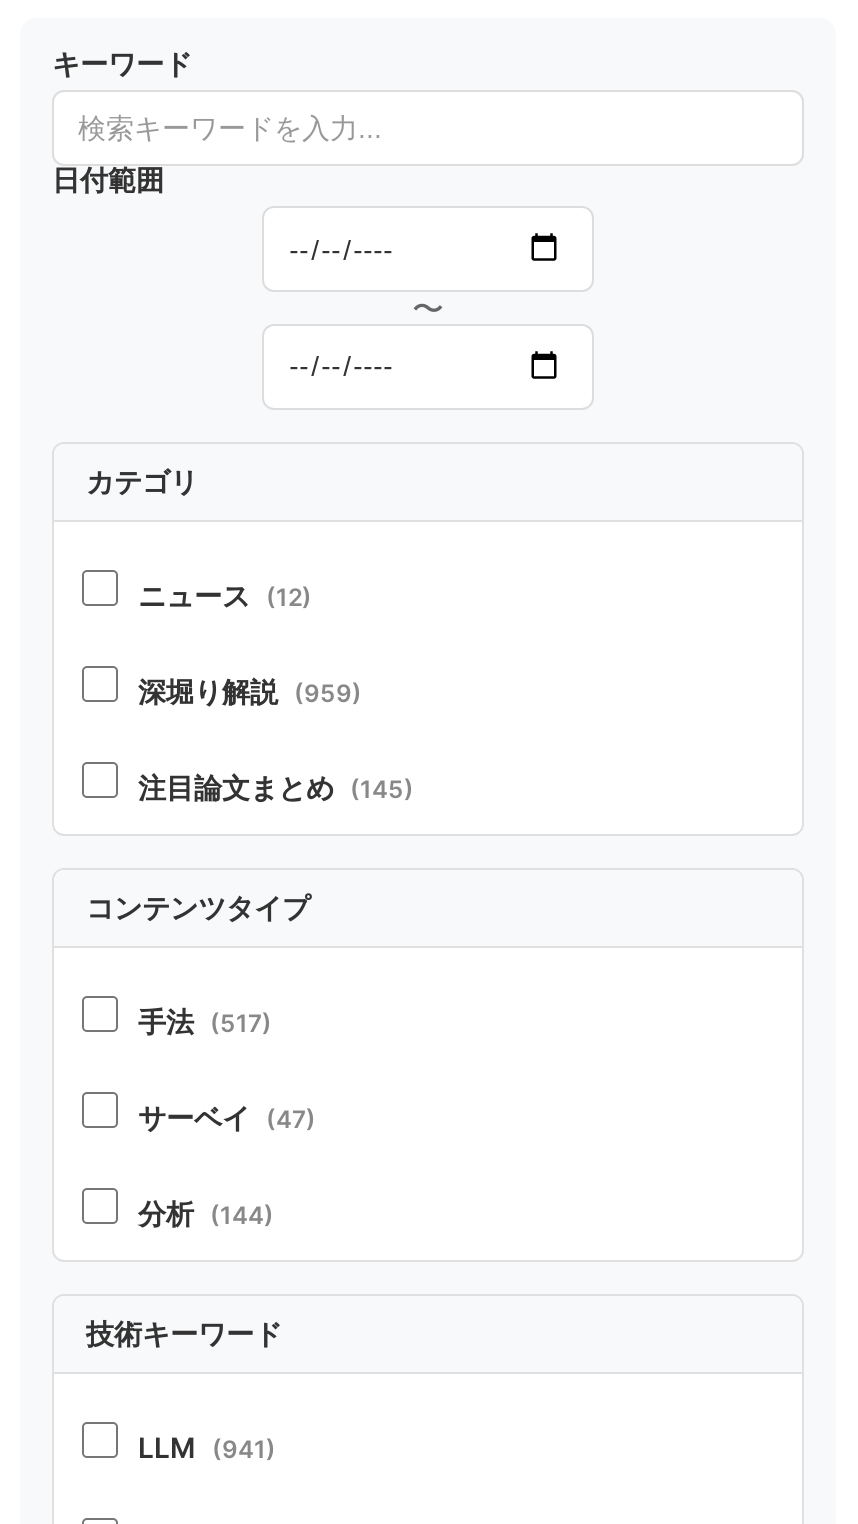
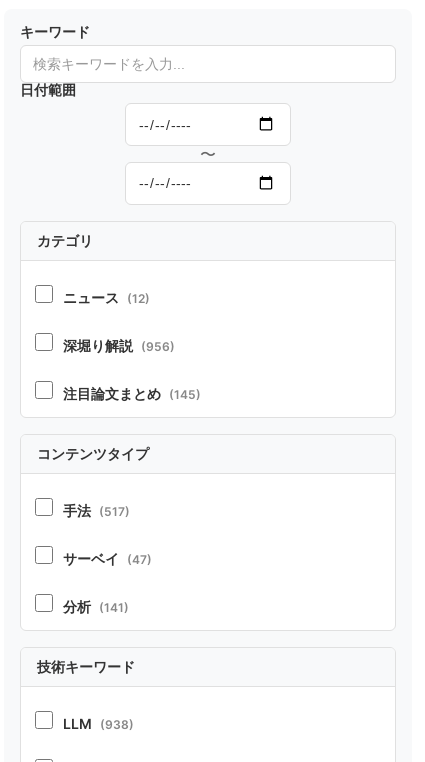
[138,674,362,708] 深堀り解説 (959) -> [63,337,175,354] 深堀り解説 (956)
[138,1196,274,1230] 分析 (144) -> [63,598,129,615] 分析 (141)
[138,1430,276,1464] LLM (941) -> [63,715,134,732] LLM (938)

